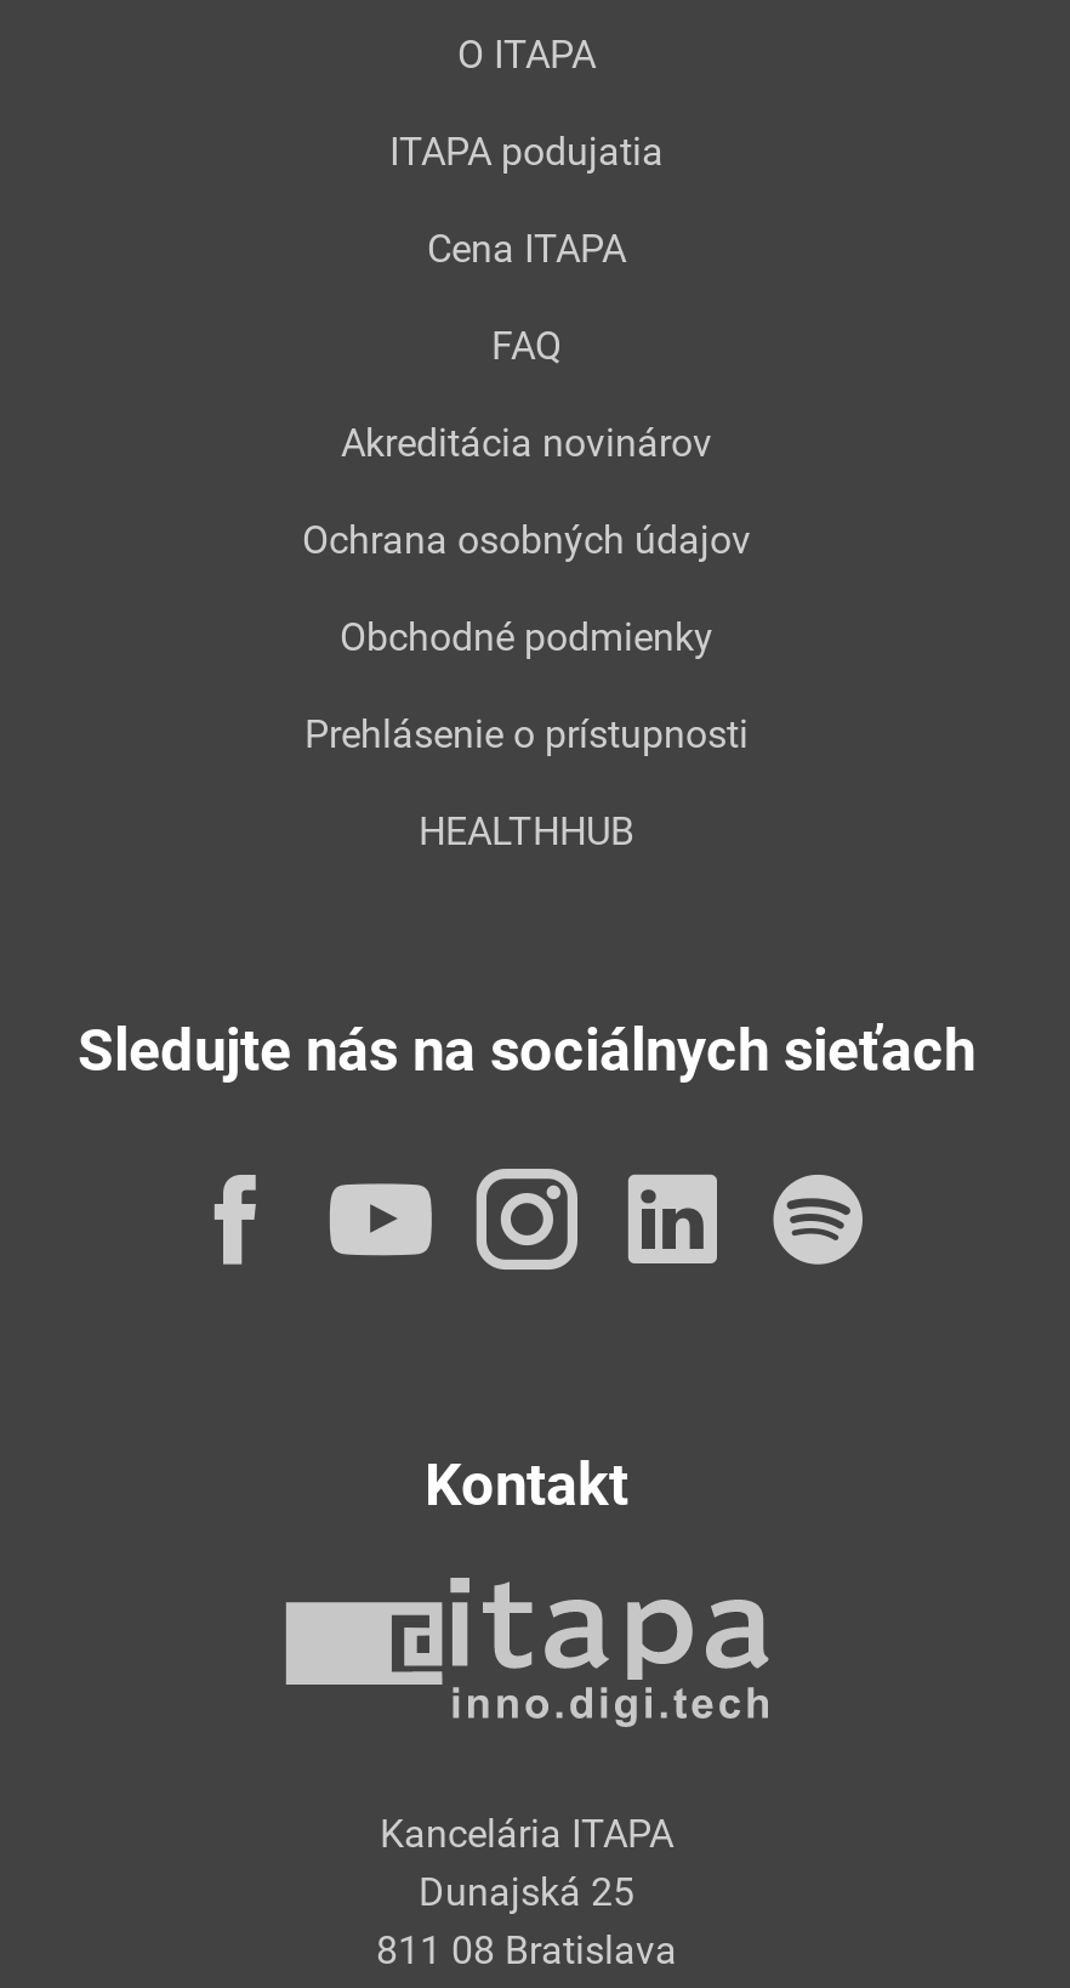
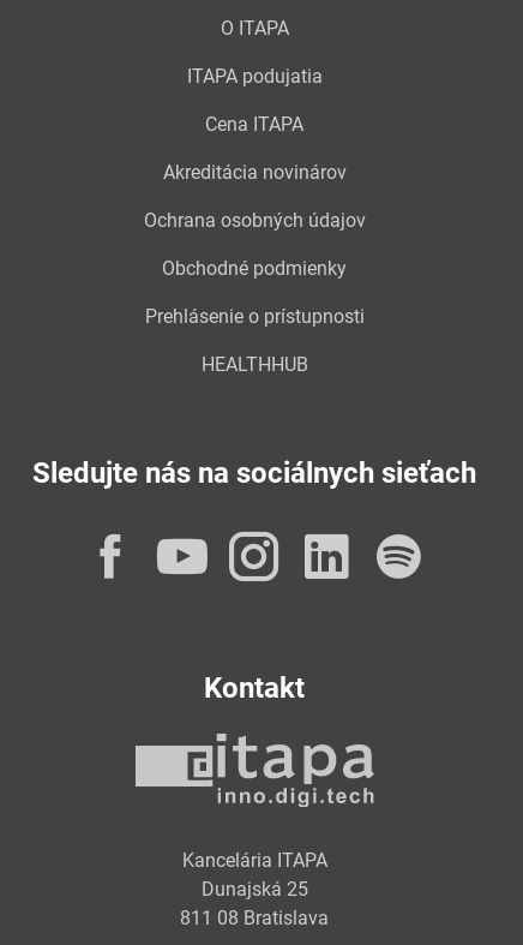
[491,324,562,370] FAQ -> none

